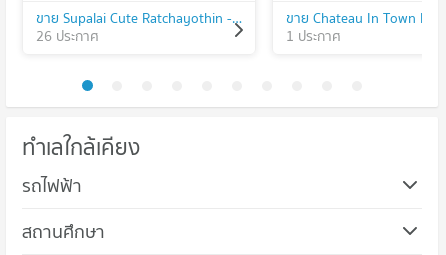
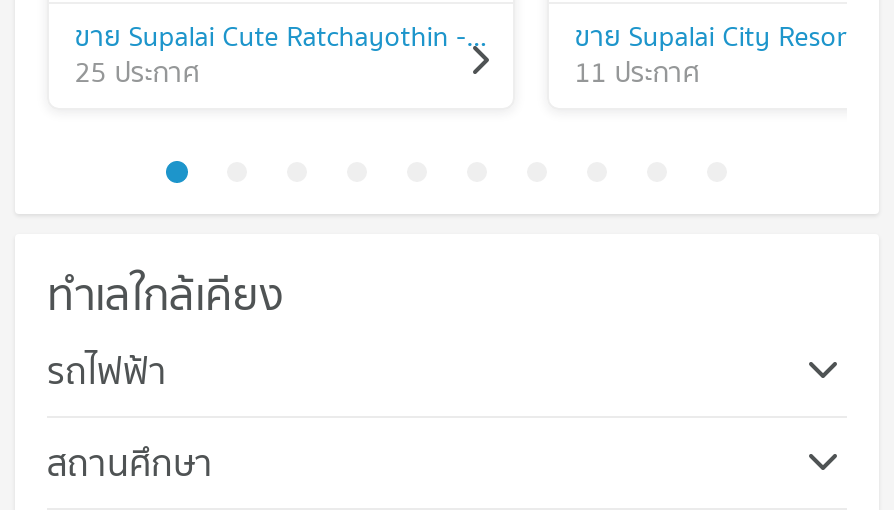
[36,25,99,47] 26 ประกาศ -> [75,50,201,94] 25 ประกาศ
[286,25,341,47] 1 ประกาศ -> [575,50,701,94] 11 ประกาศ

